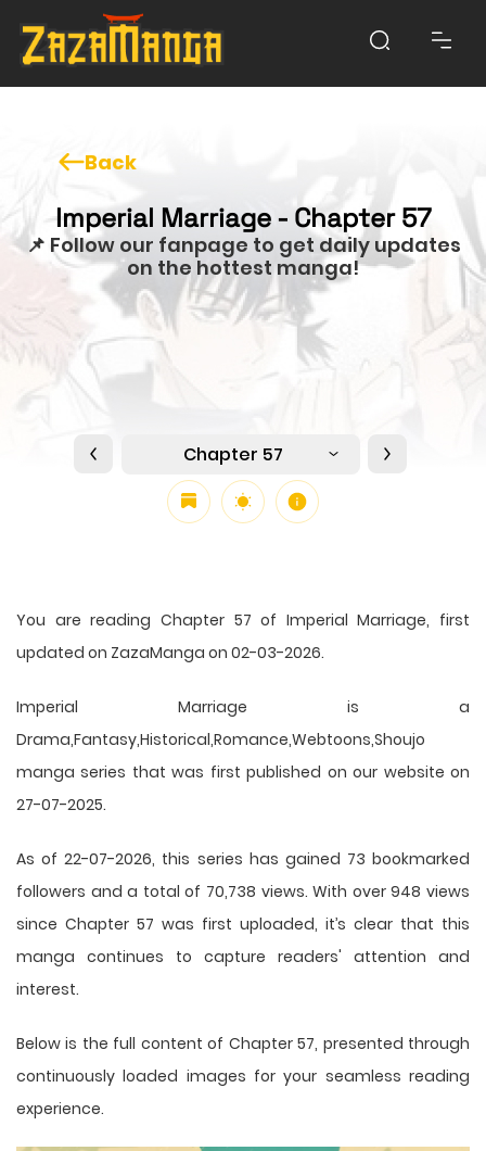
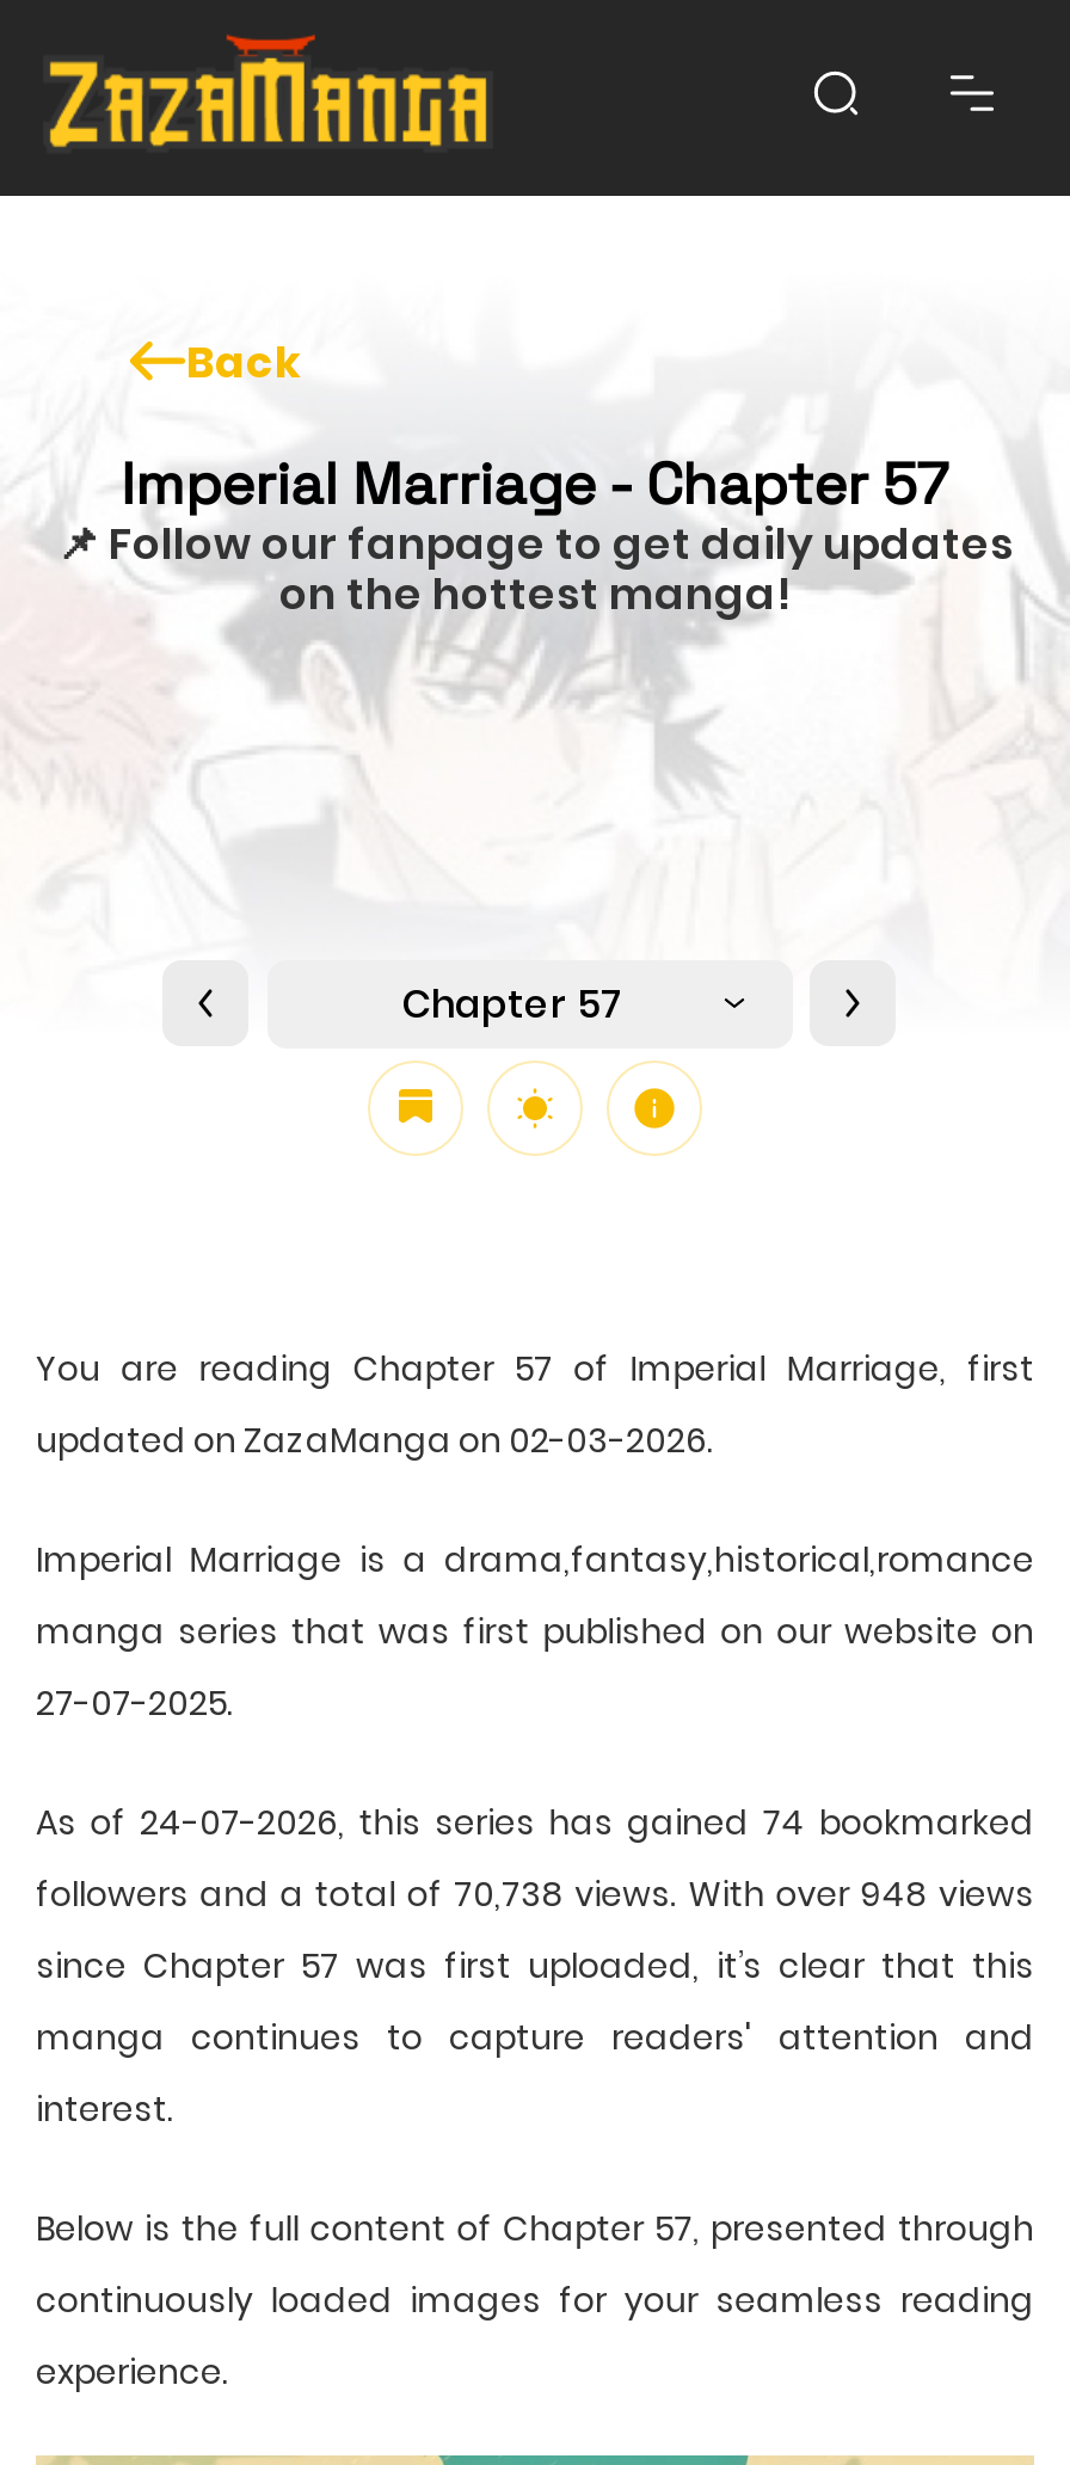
[16,696,470,750] Imperial Marriage is a | Drama,Fantasy,Historical,Romance,Webtoons,Shoujo -> [36,1535,1034,1583] Imperial Marriage is a drama,fantasy,historical,romance
[16,848,470,870] As of 22-07-2026, this series has gained 73 bookmarked -> [36,1798,1034,1846] As of 24-07-2026, this series has gained 74 bookmarked

